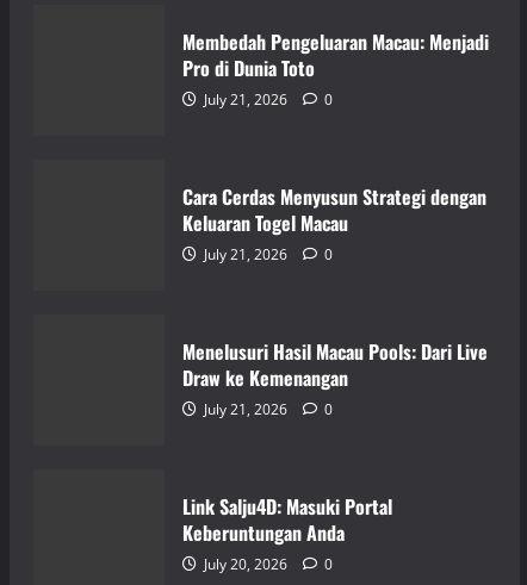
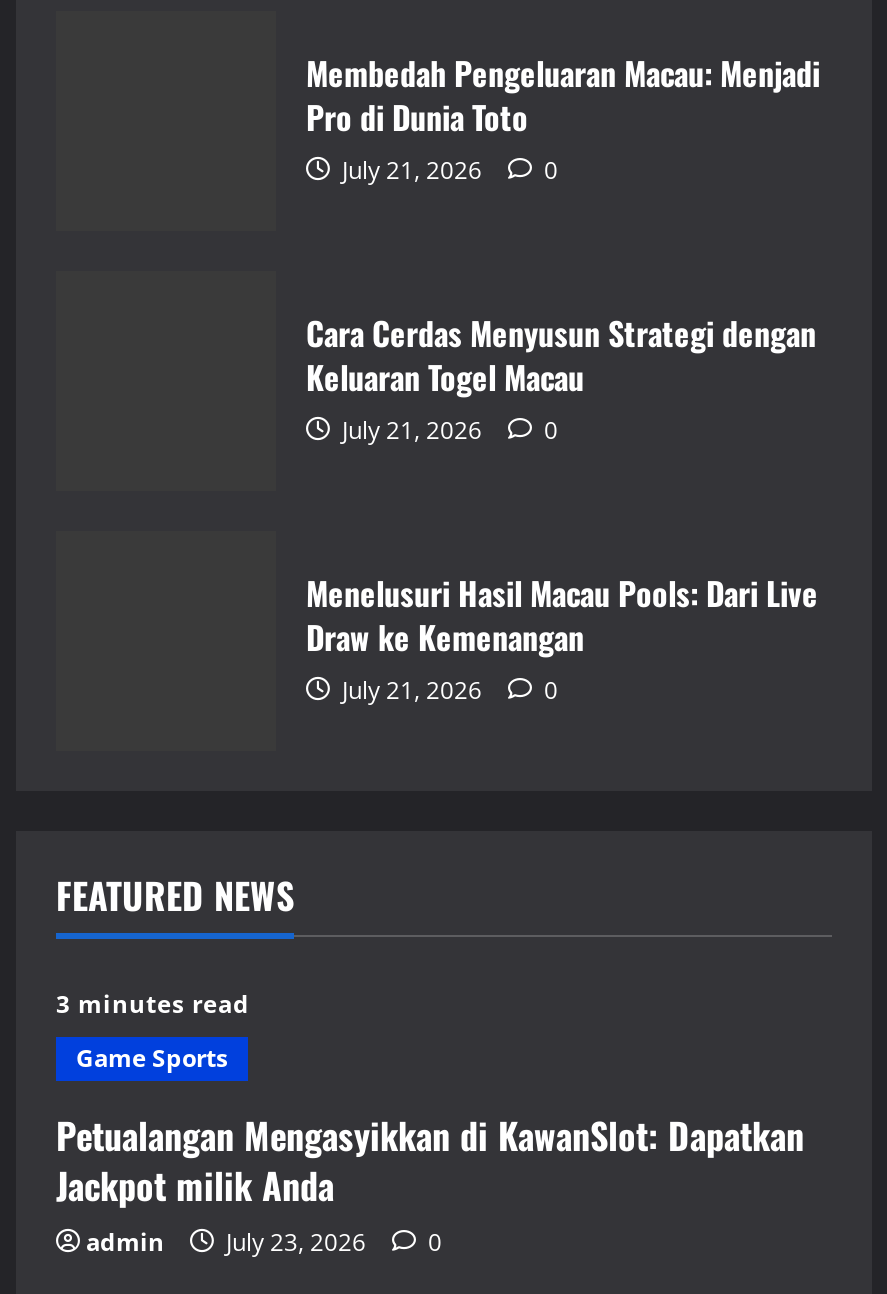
[182,492,392,574] Link Salju4D: Masuki Portal | Keberuntungan Anda | July 20, 2026 -> [56,869,804,1259] FEATURED NEWS | 3 minutes read | Game Sports | Petualangan Mengasyikkan di KawanSlot: Dapatkan | Jackpot milik Anda | admin | July 23, 2026

